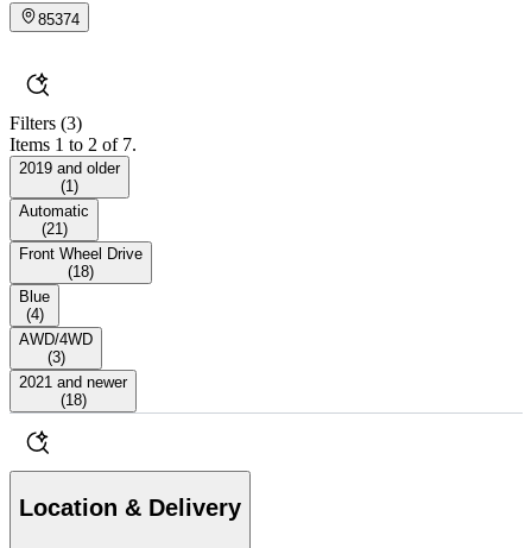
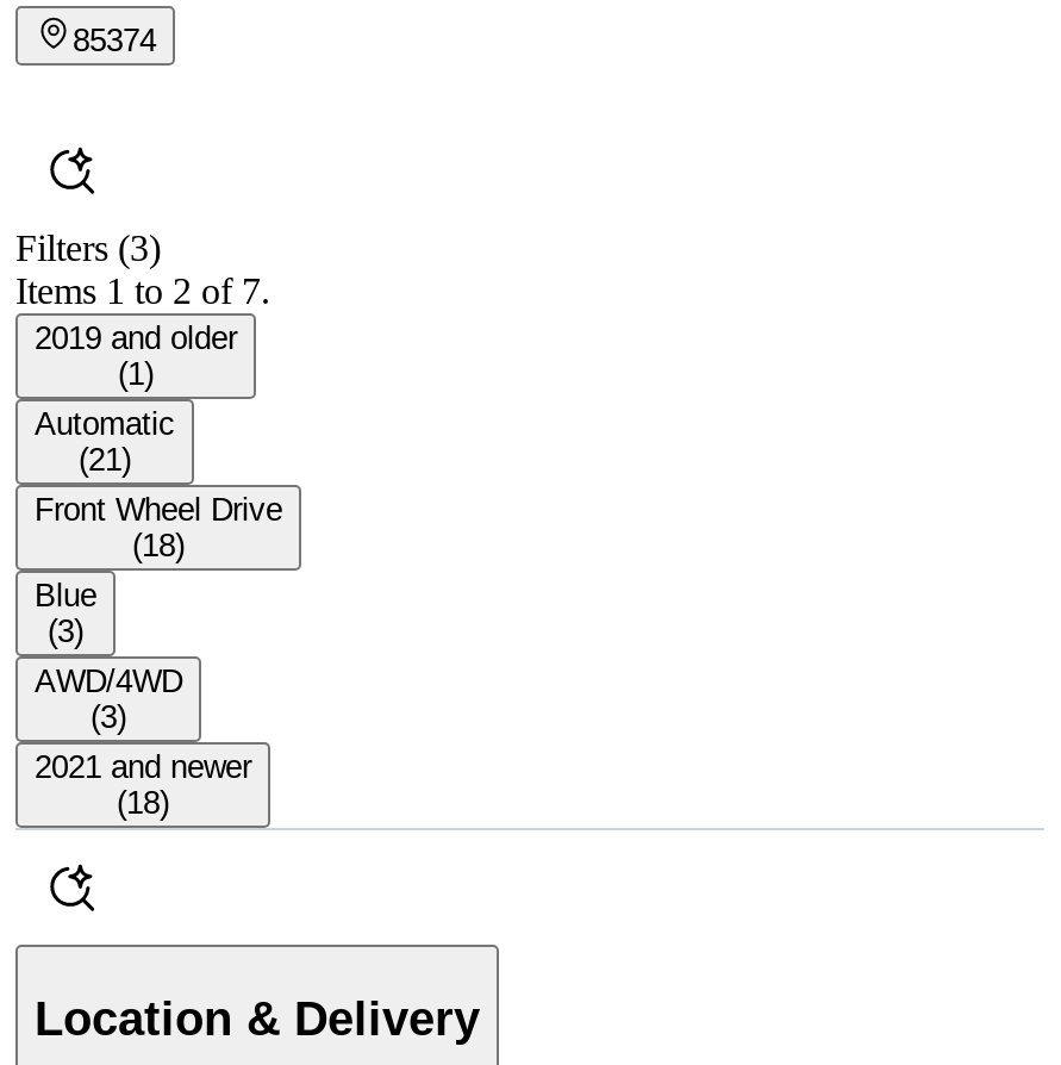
[26,305,43,323] (4) -> [48,613,83,649] (3)

